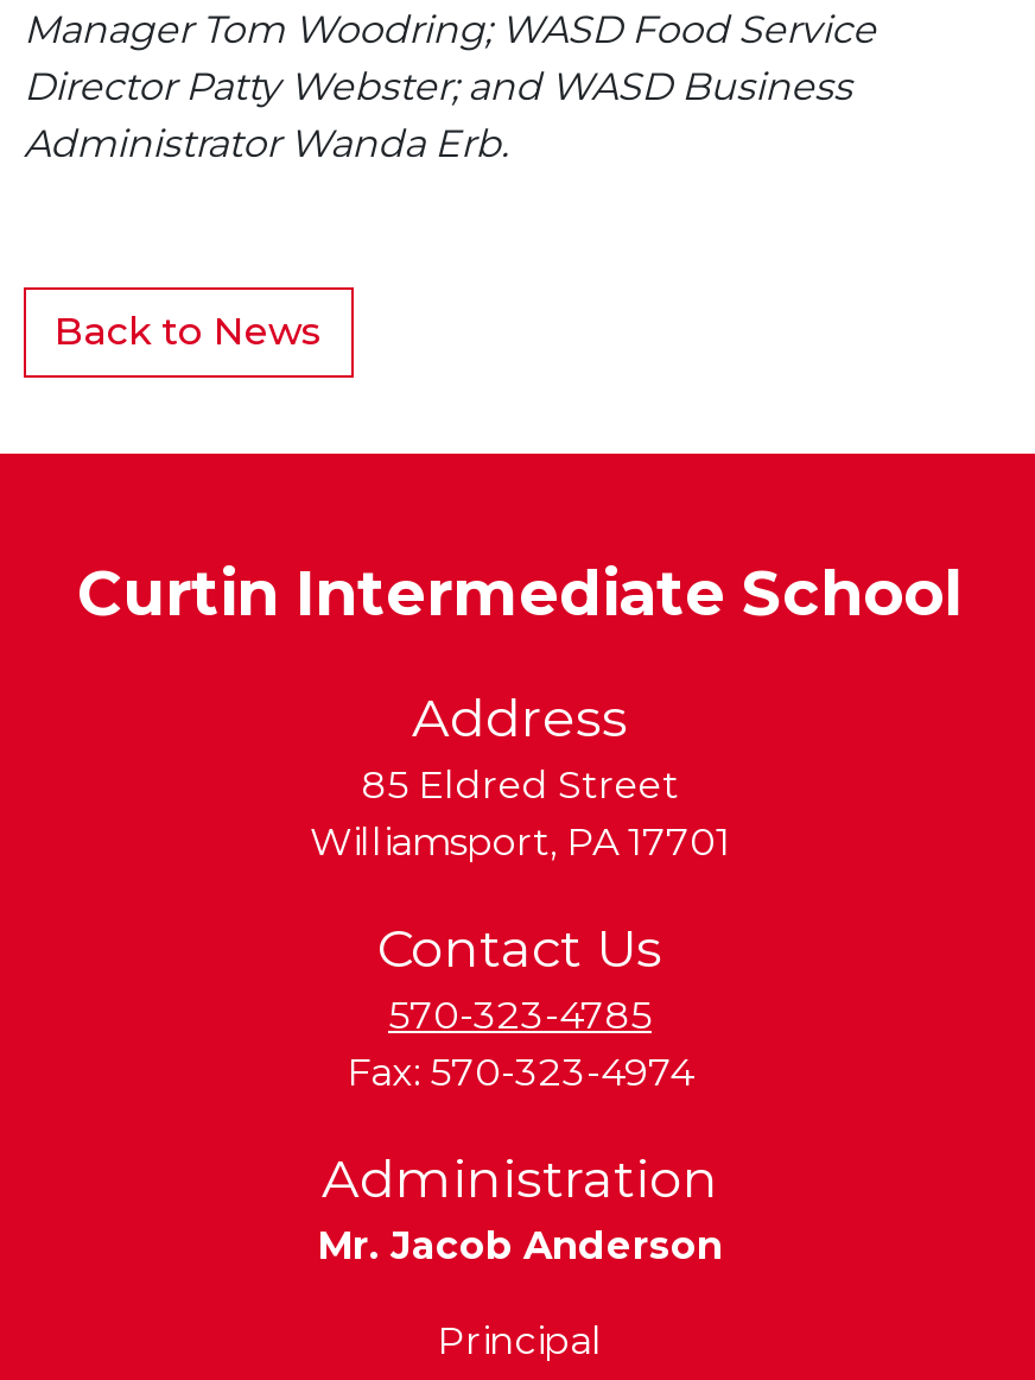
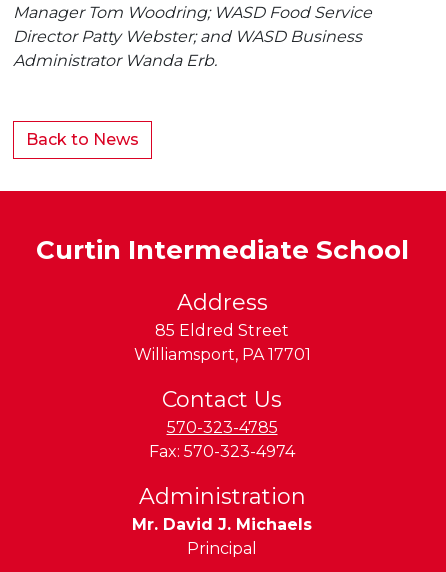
[317,1223,723,1268] Mr. Jacob Anderson -> [132,515,312,534] Mr. David J. Michaels

